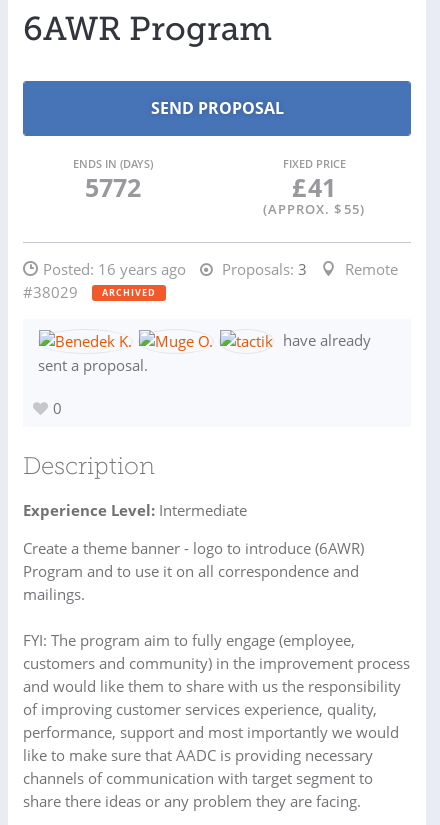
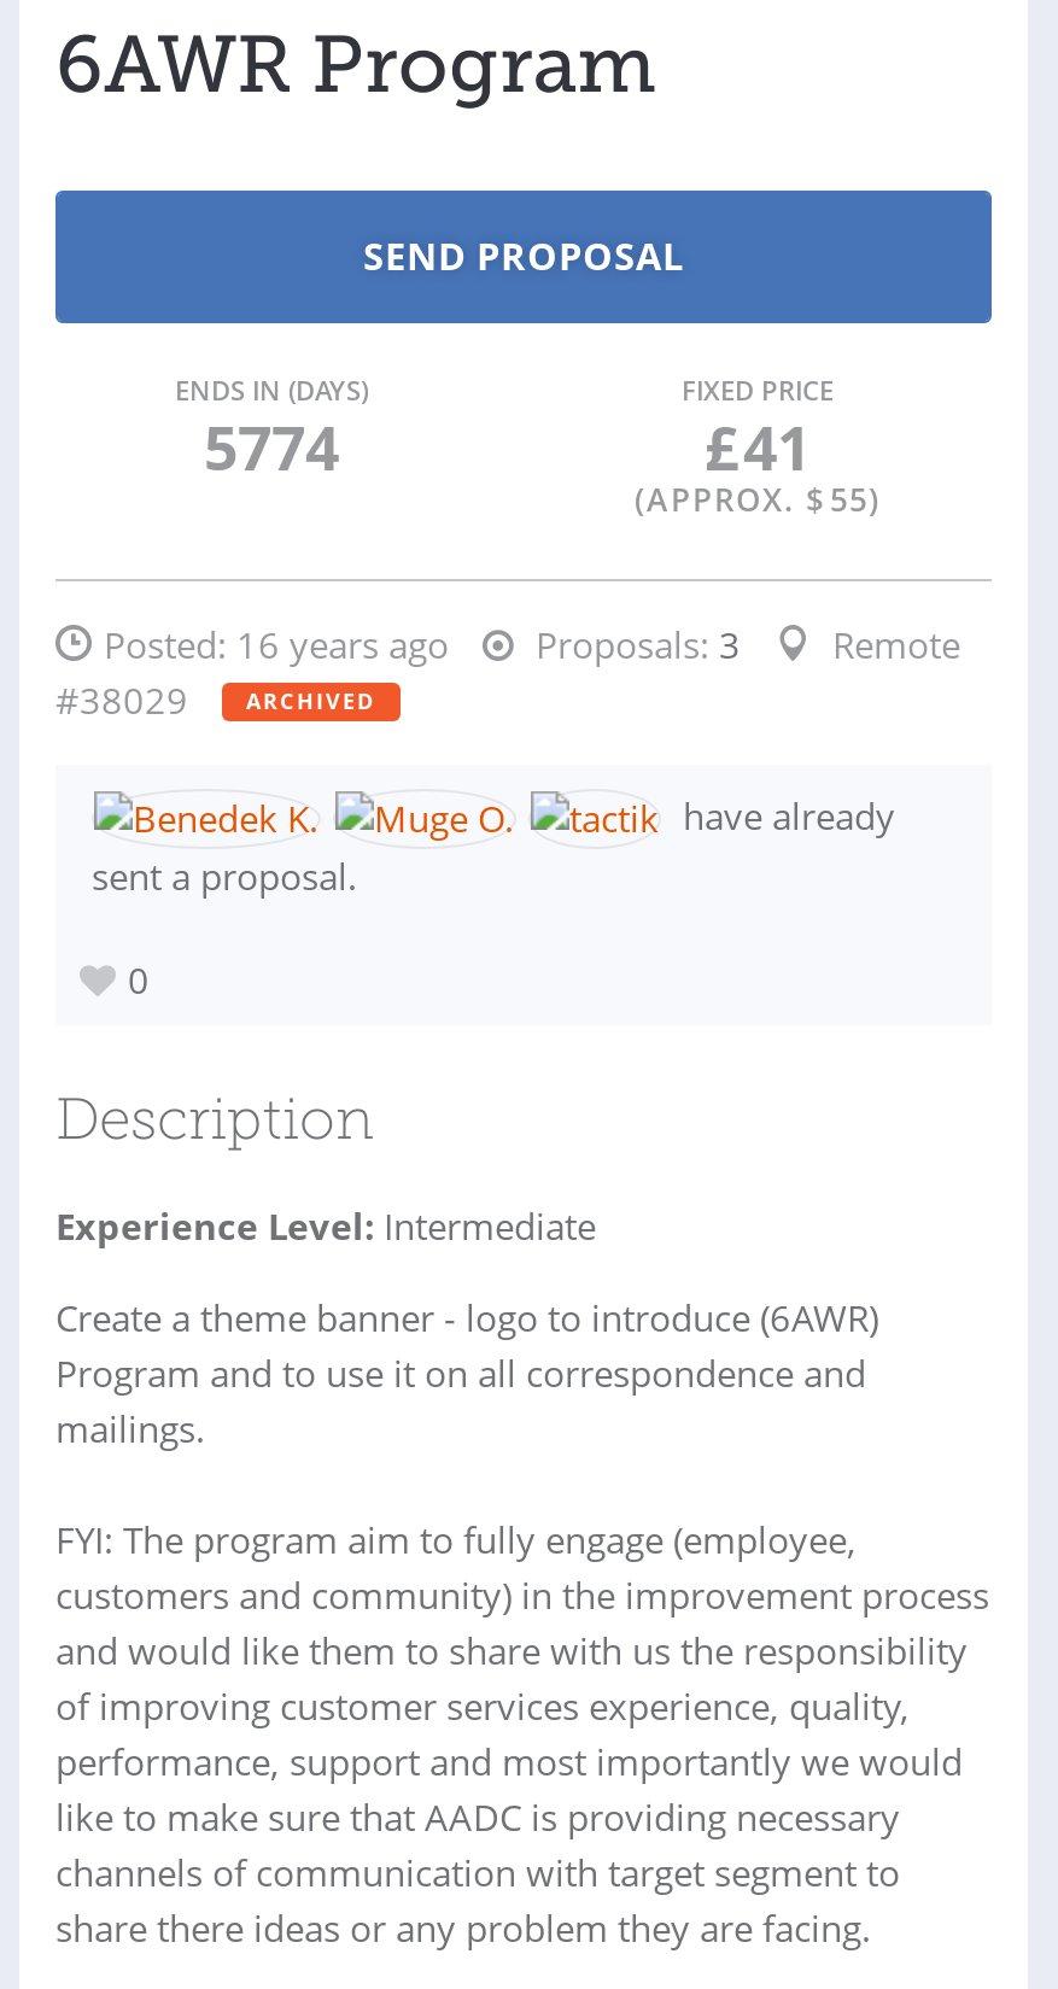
[84,170,140,204] 5772 -> [204,405,339,487] 5774

